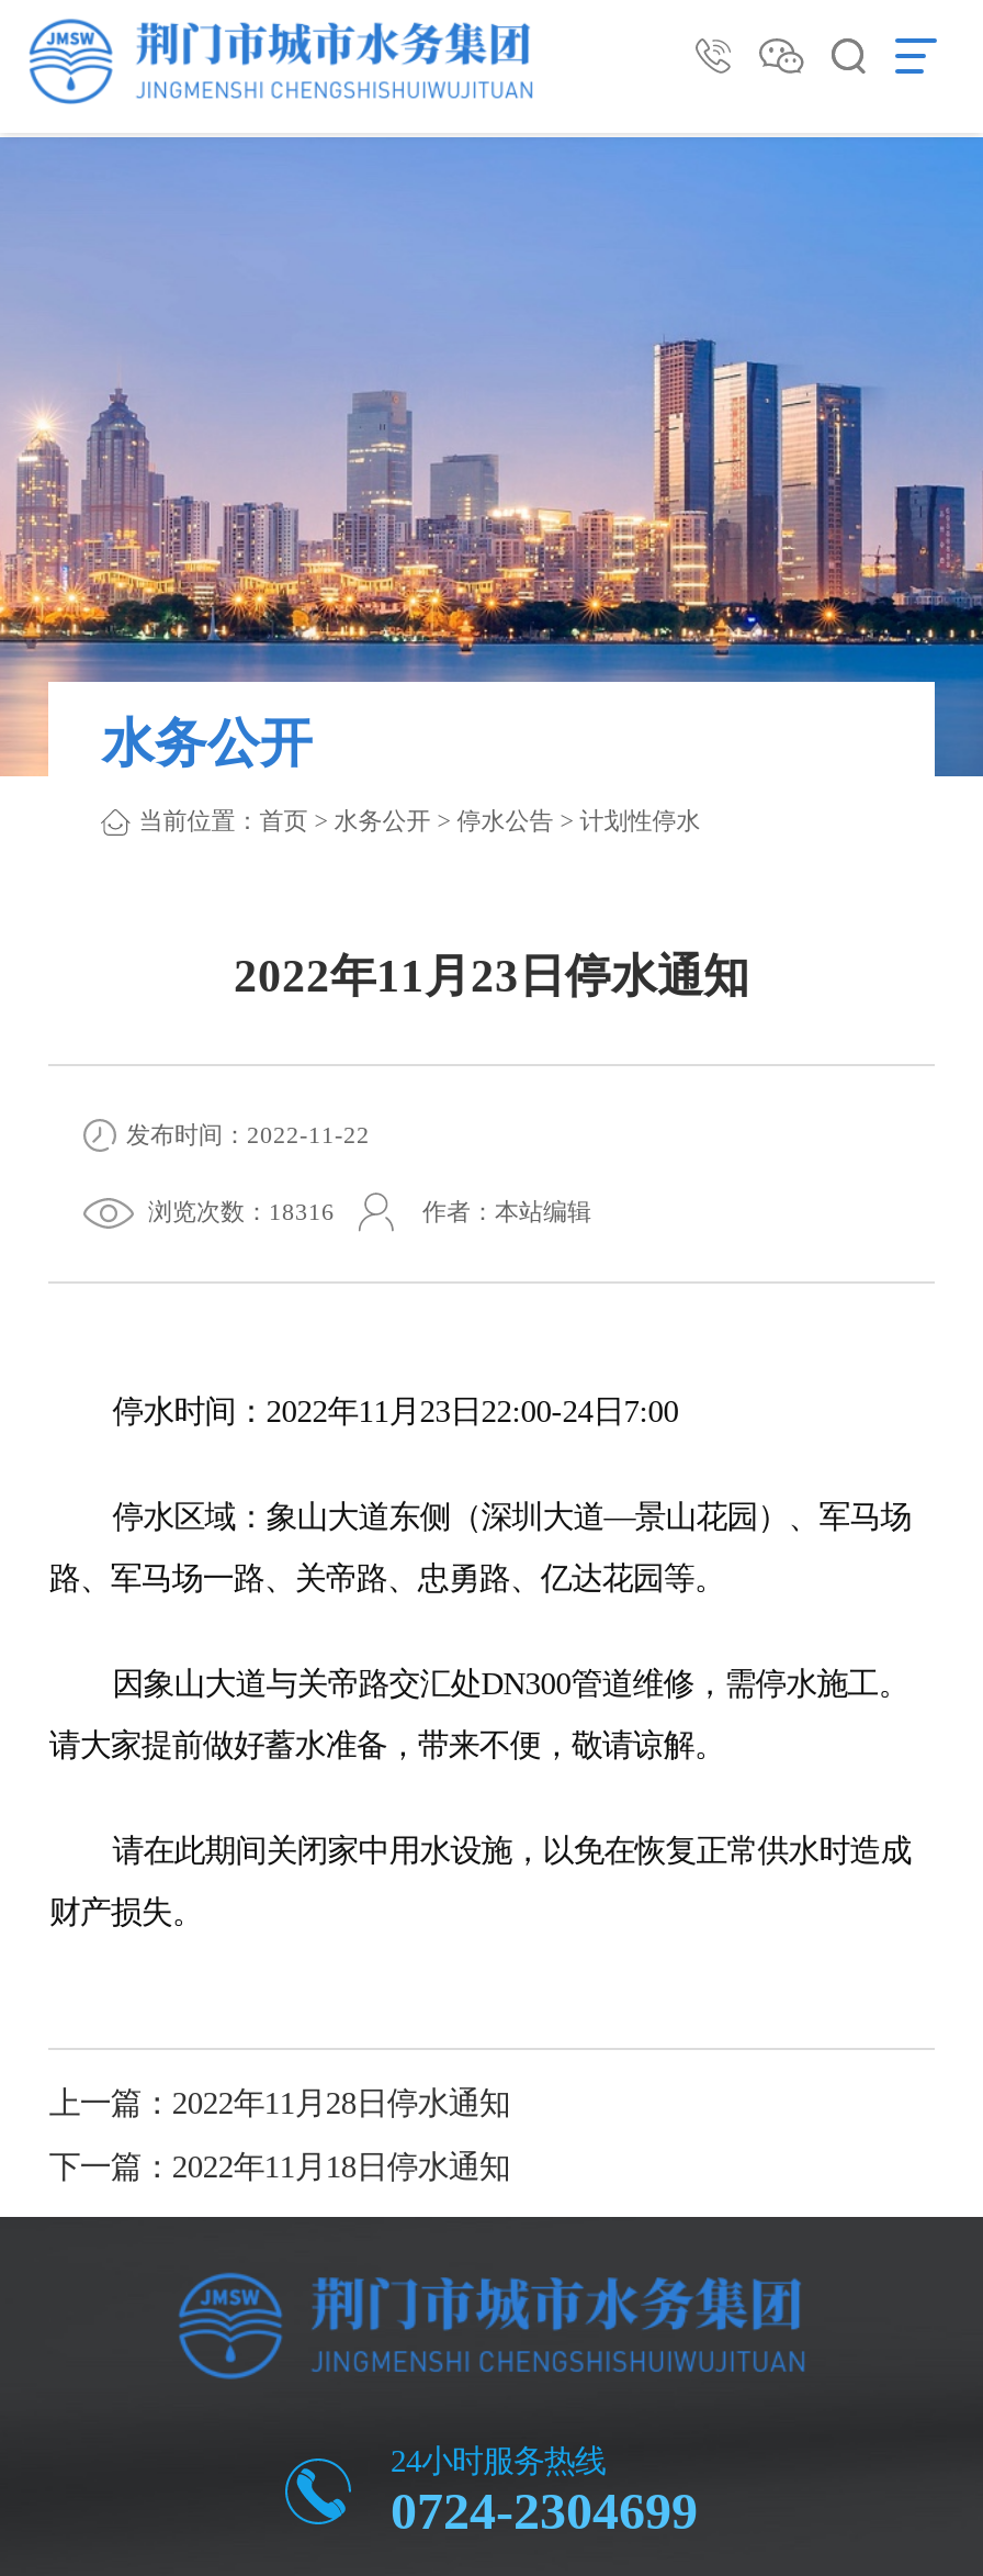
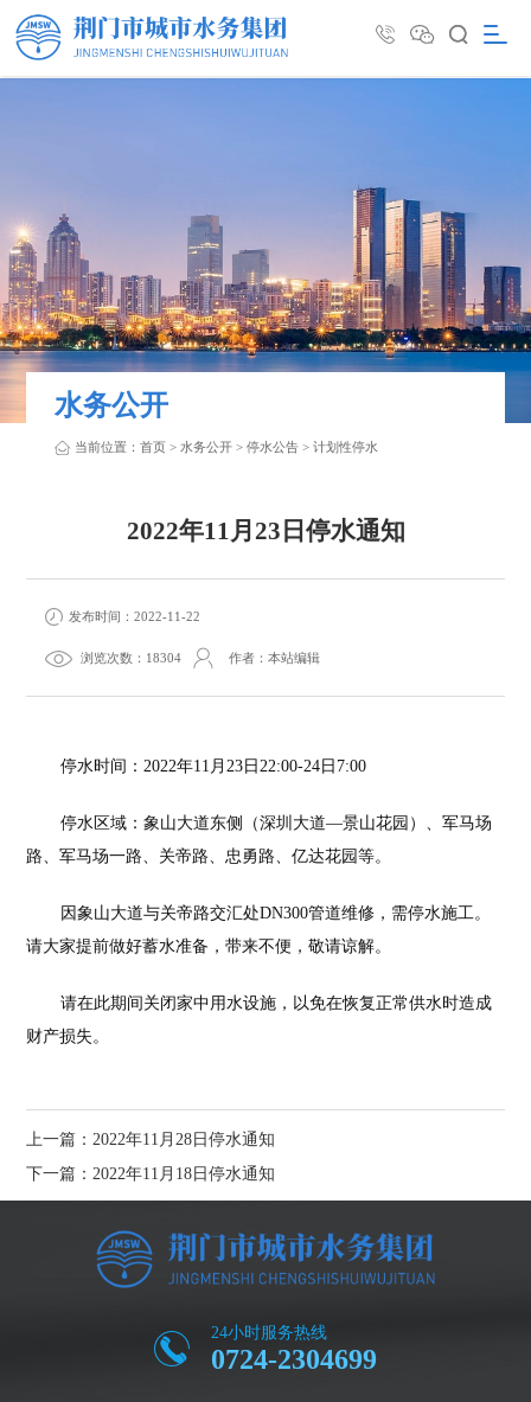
[148,1198,335,1224] 浏览次数：18316 -> [80,651,181,665] 浏览次数：18304

